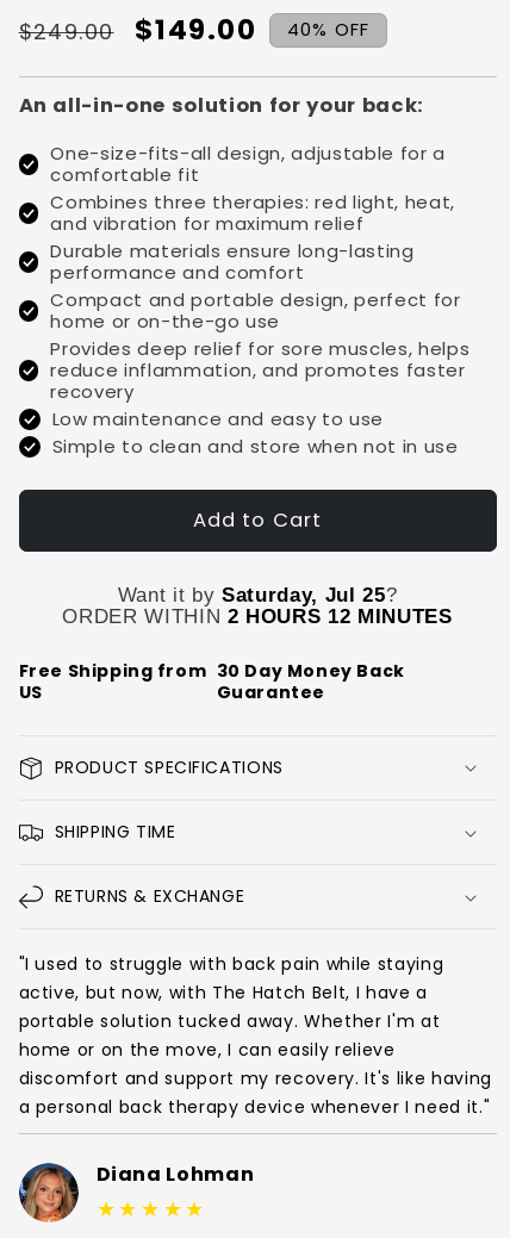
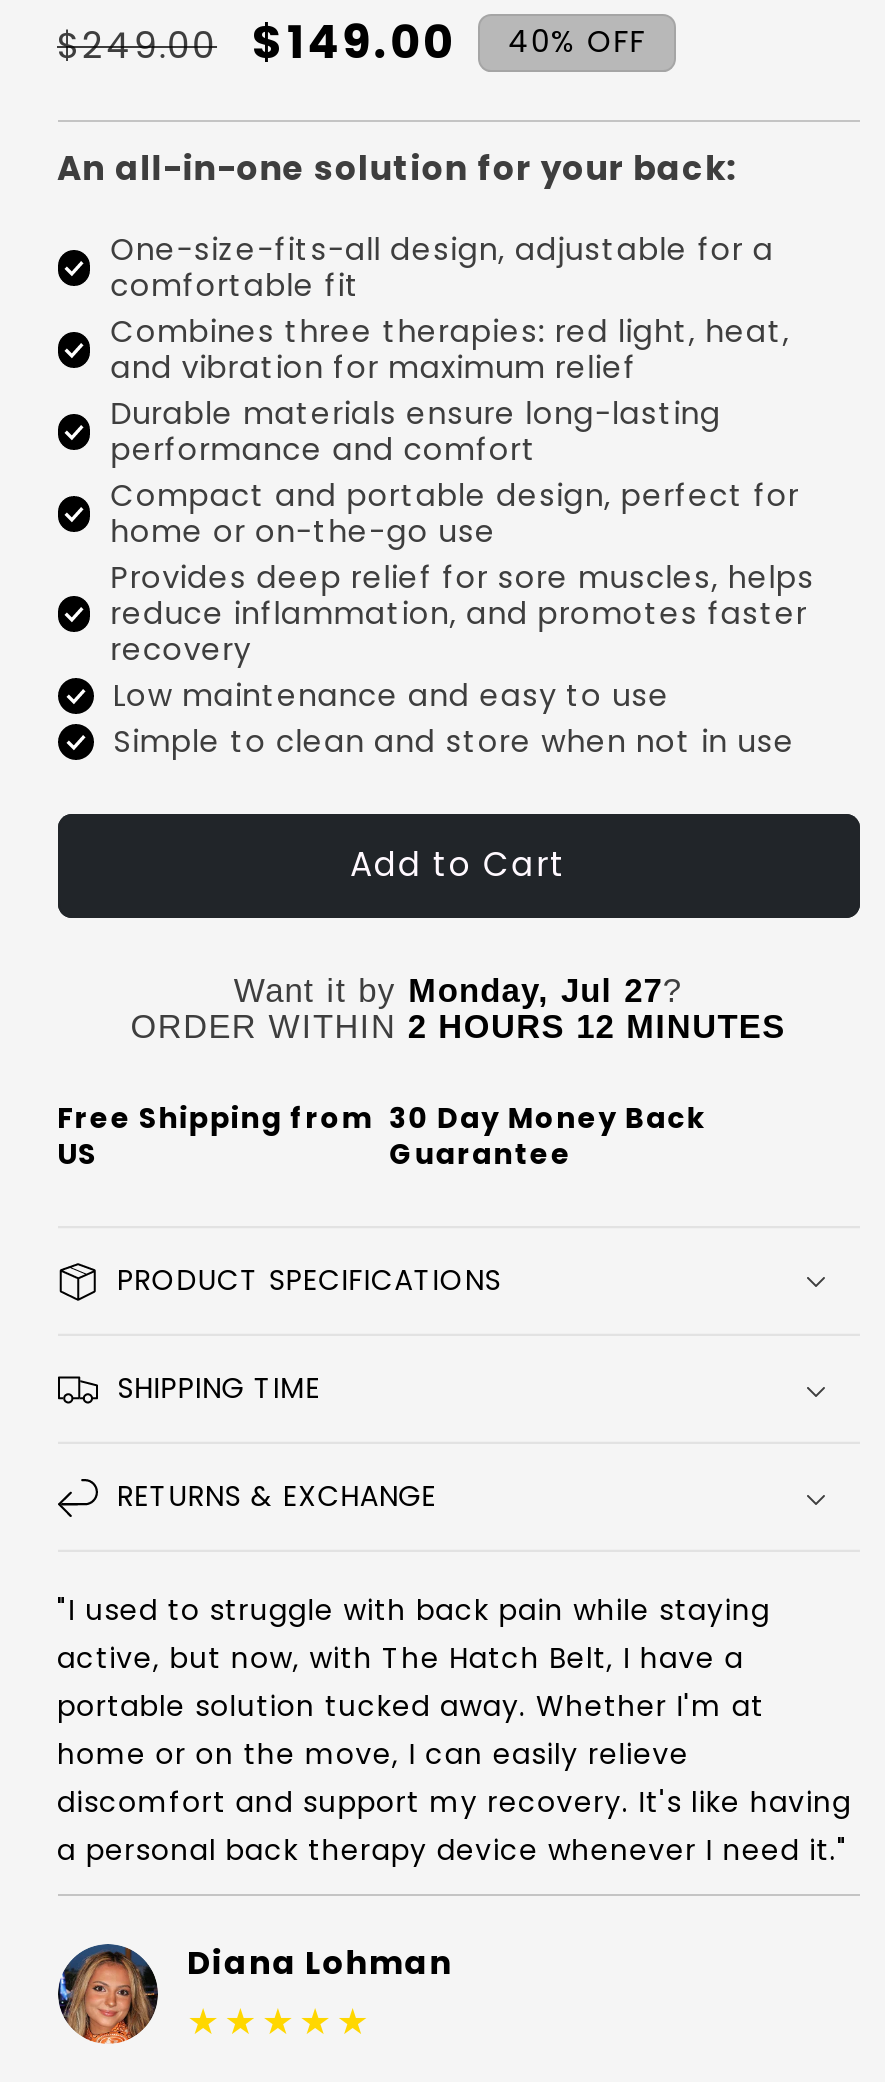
[118,584,397,605] Want it by Saturday, Jul 25? -> [234,972,682,1008] Want it by Monday, Jul 27?

